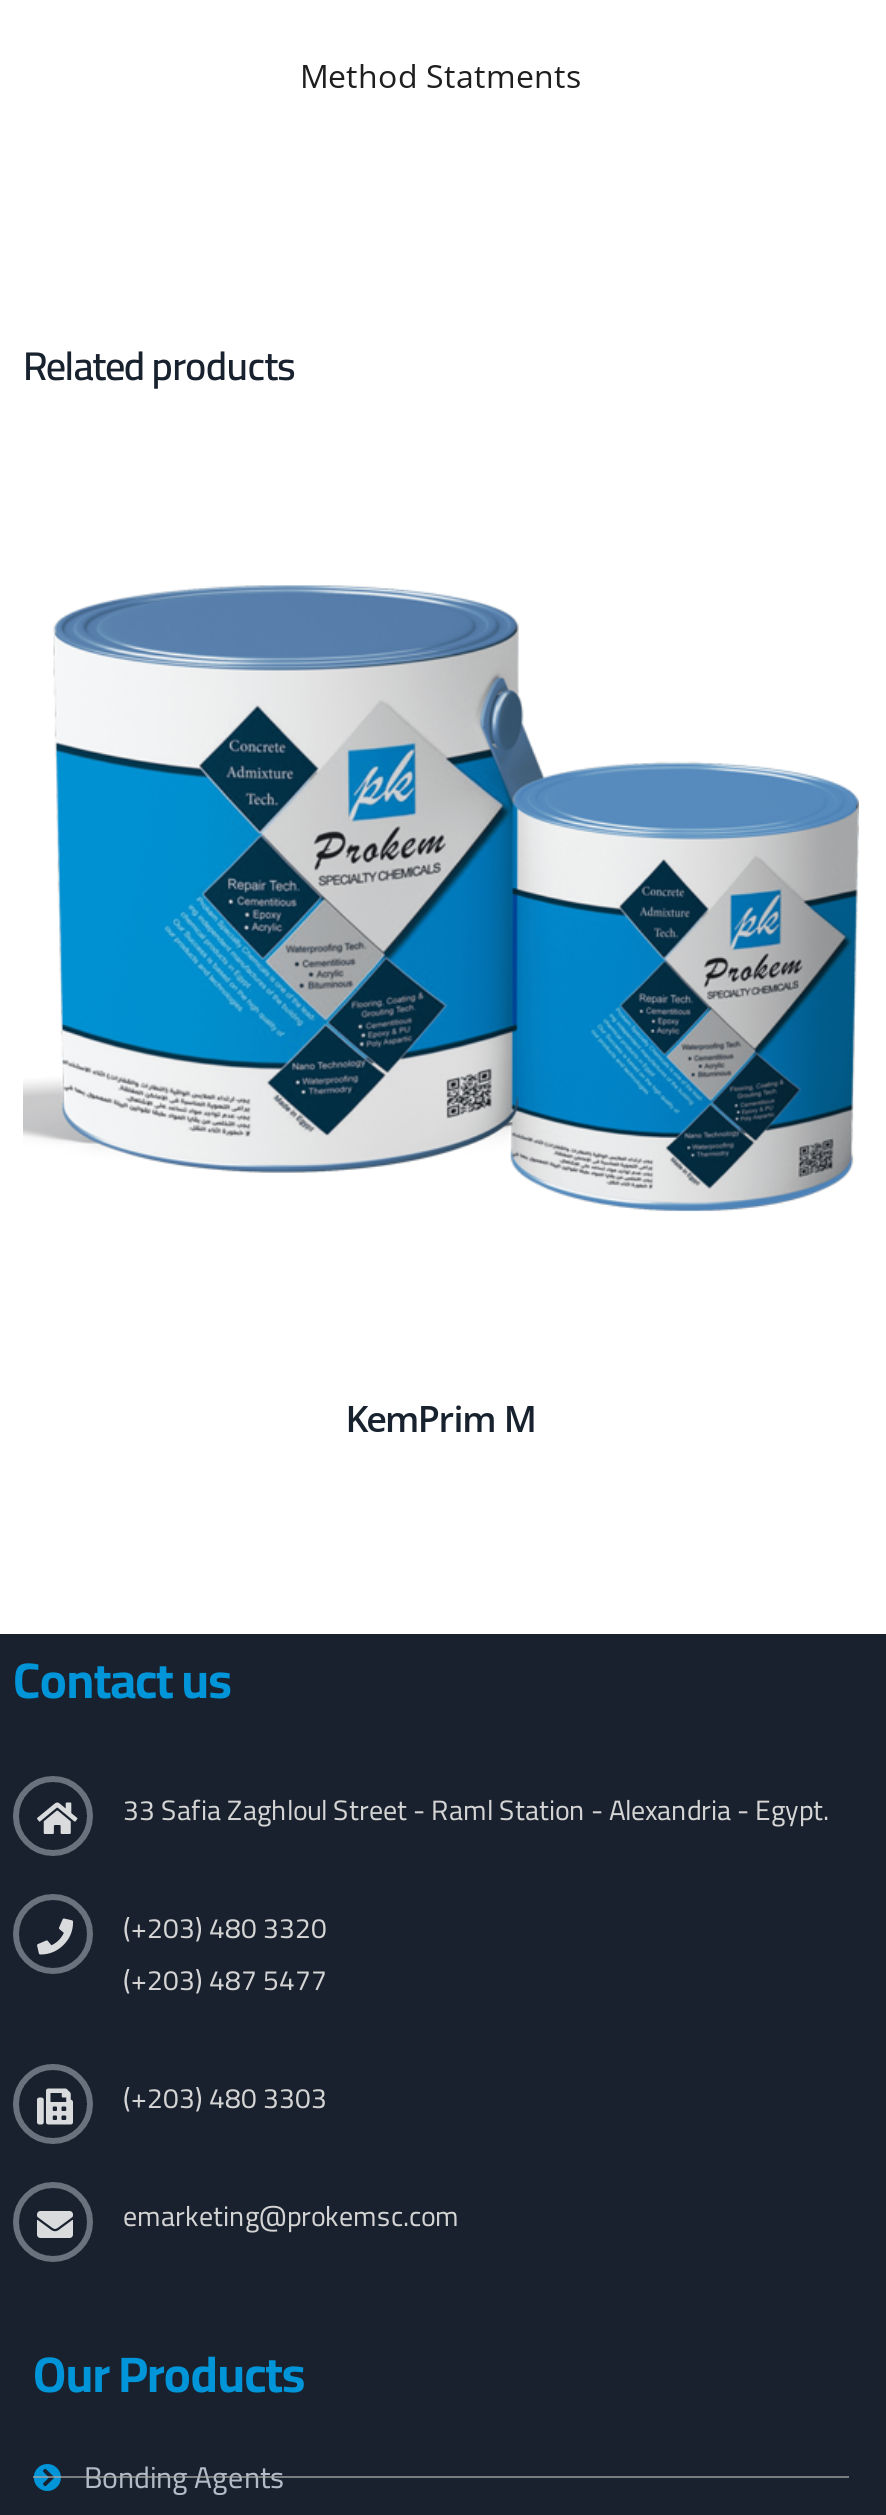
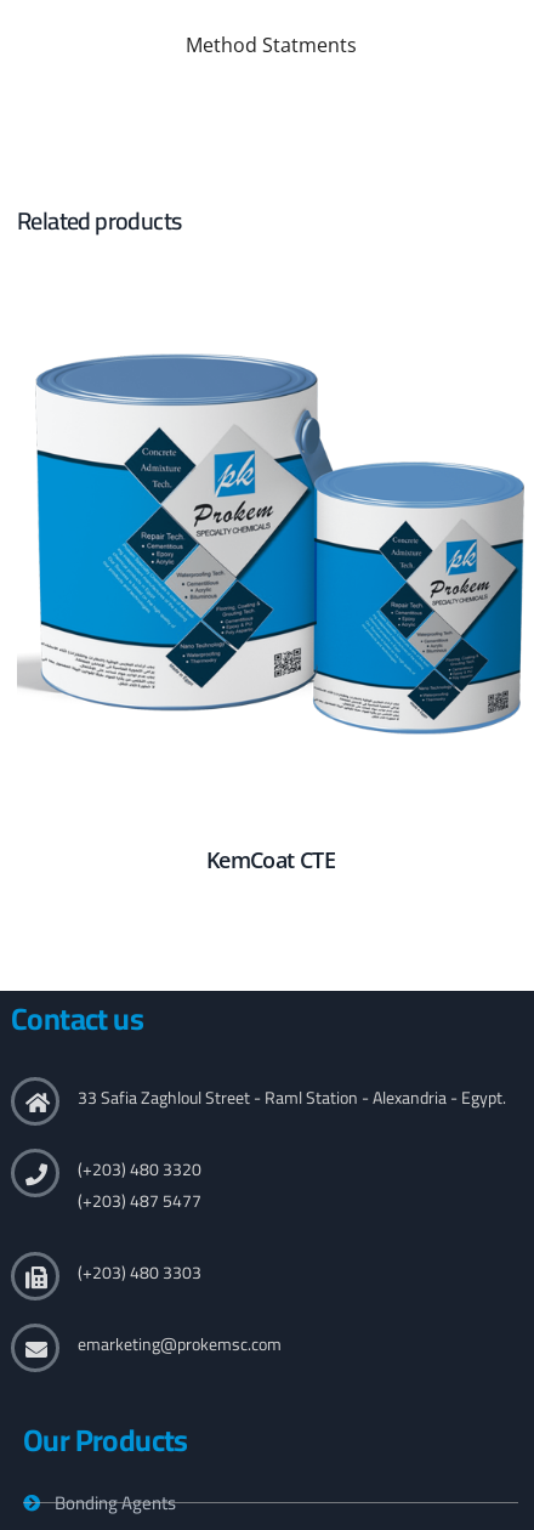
[345,1394,537,1442] KemPrim M -> [206,845,335,874] KemCoat CTE

